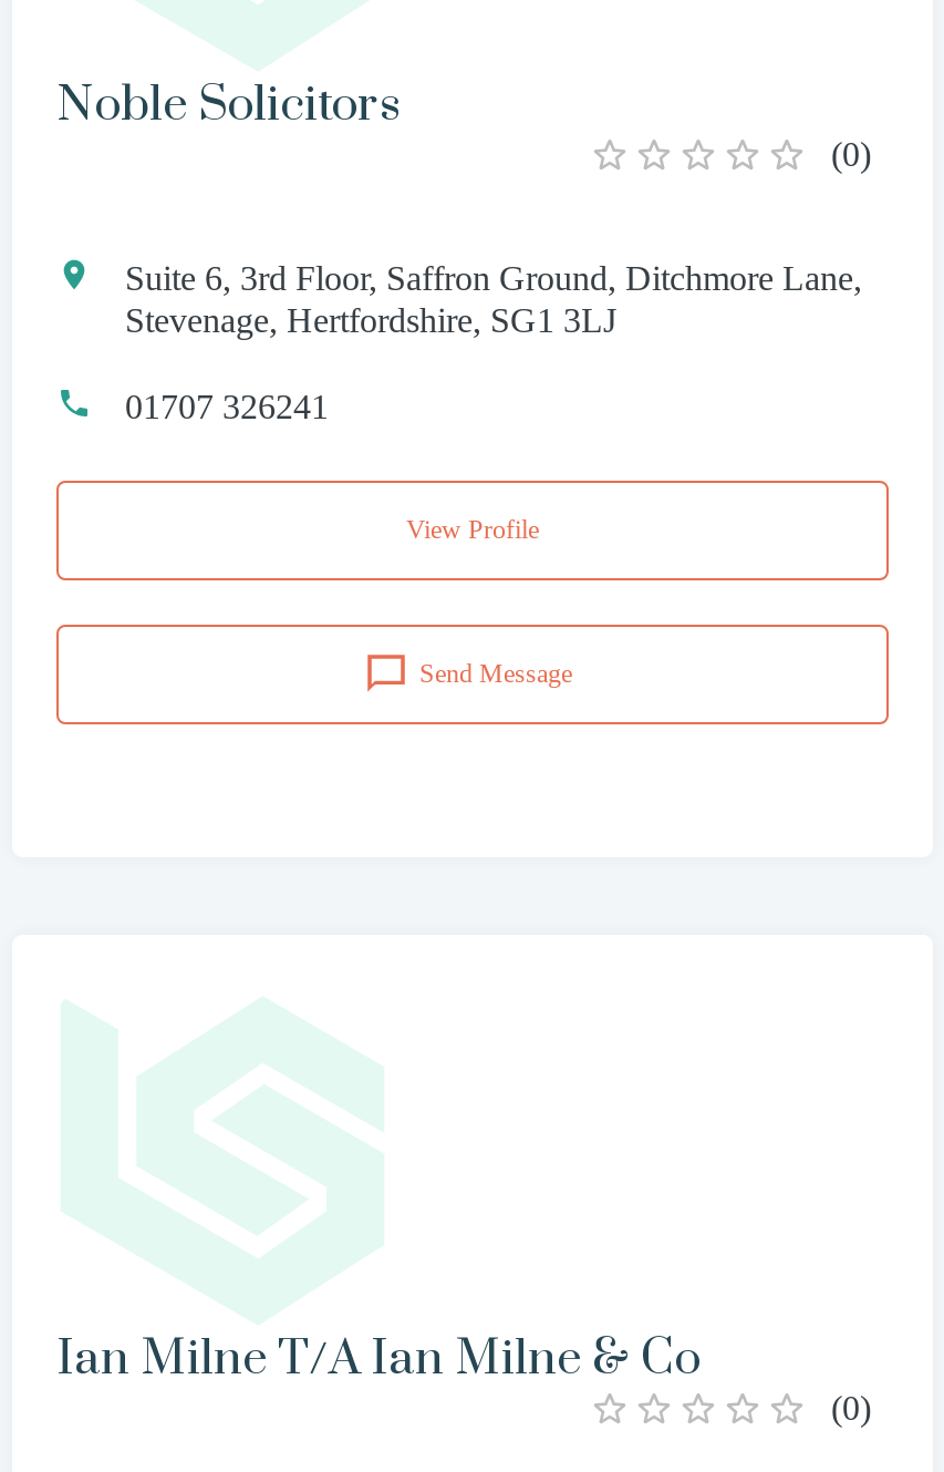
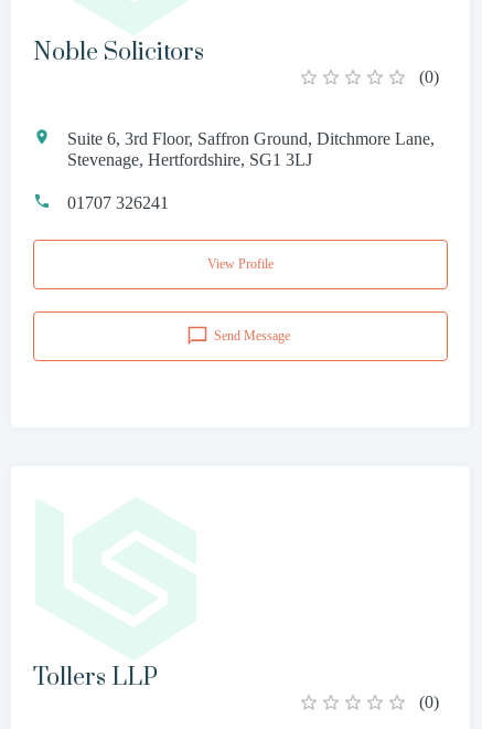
[56,1328,701,1388] Ian Milne T/A Ian Milne & Co -> [33,662,158,692] Tollers LLP

